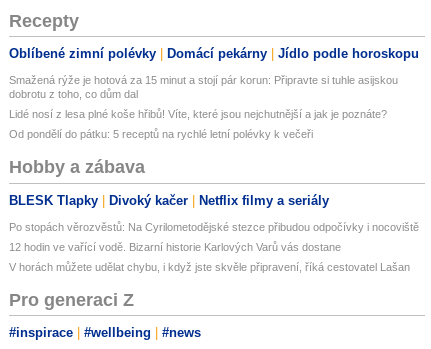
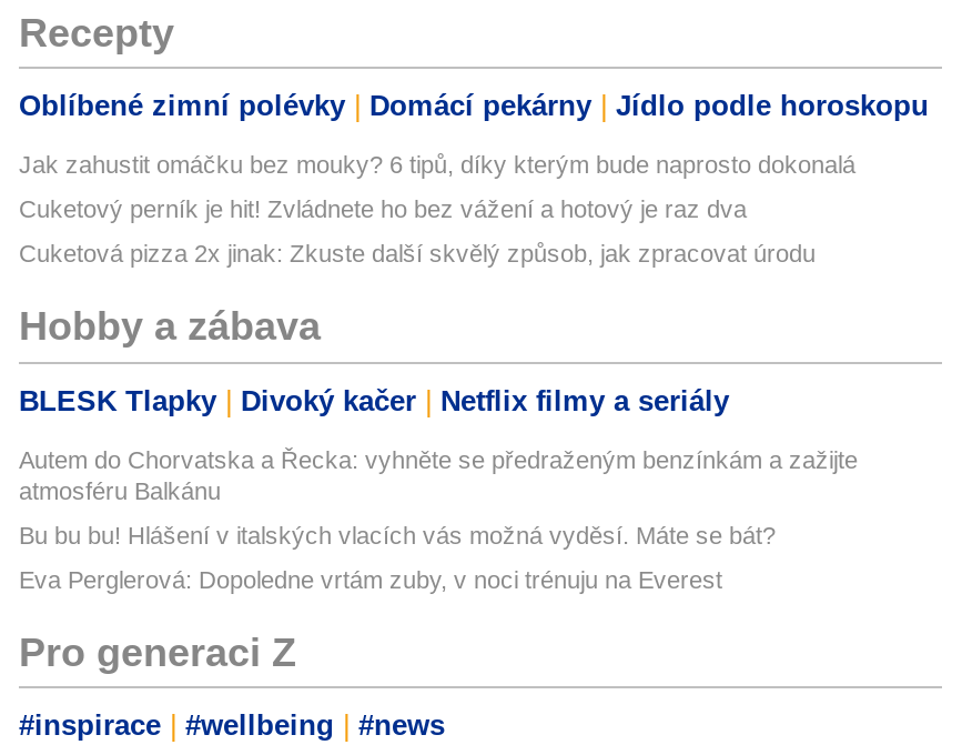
[9,74,398,100] Smažená rýže je hotová za 15 minut a stojí pár korun: Připravte si tuhle asijskou | dobrotu z toho, co dům dal -> [19,151,855,178] Jak zahustit omáčku bez mouky? 6 tipů, díky kterým bude naprosto dokonalá
[9,108,387,120] Lidé nosí z lesa plné koše hřibů! Víte, které jsou nejchutnější a jak je poznáte? -> [19,196,747,223] Cuketový perník je hit! Zvládnete ho bez vážení a hotový je raz dva
[9,128,313,140] Od pondělí do pátku: 5 receptů na rychlé letní polévky k večeři -> [19,240,816,267] Cuketová pizza 2x jinak: Zkuste další skvělý způsob, jak zpracovat úrodu
[9,221,419,233] Po stopách věrozvěstů: Na Cyrilometodějské stezce přibudou odpočívky i nocoviště -> [19,446,858,503] Autem do Chorvatska a Řecka: vyhněte se předraženým benzínkám a zažijte | atmosféru Balkánu
[9,241,341,253] 12 hodin ve vařící vodě. Bizarní historie Karlových Varů vás dostane -> [19,521,776,548] Bu bu bu! Hlášení v italských vlacích vás možná vyděsí. Máte se bát?
[9,261,410,273] V horách můžete udělat chybu, i když jste skvěle připravení, říká cestovatel Lašan -> [19,566,722,592] Eva Perglerová: Dopoledne vrtám zuby, v noci trénuju na Everest

